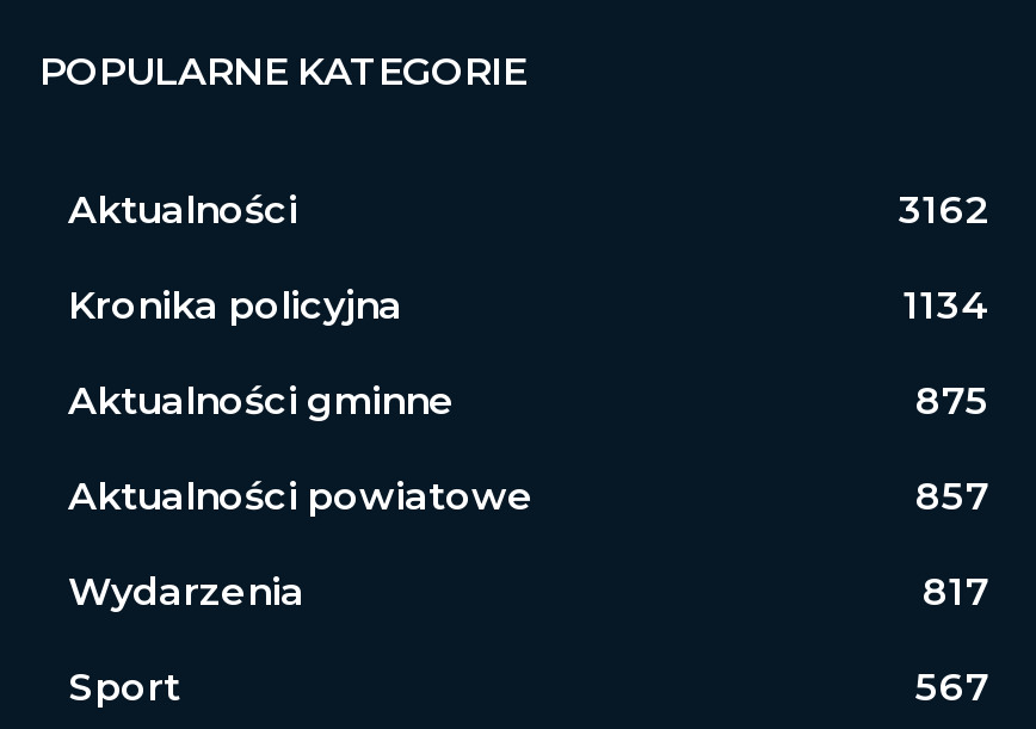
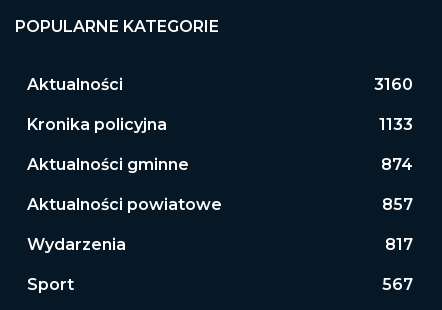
[899,187,989,232] 3162 -> [374,75,413,94] 3160
[904,283,989,328] 1134 -> [379,115,413,134] 1133
[915,378,989,423] 875 -> [381,155,413,174] 874

